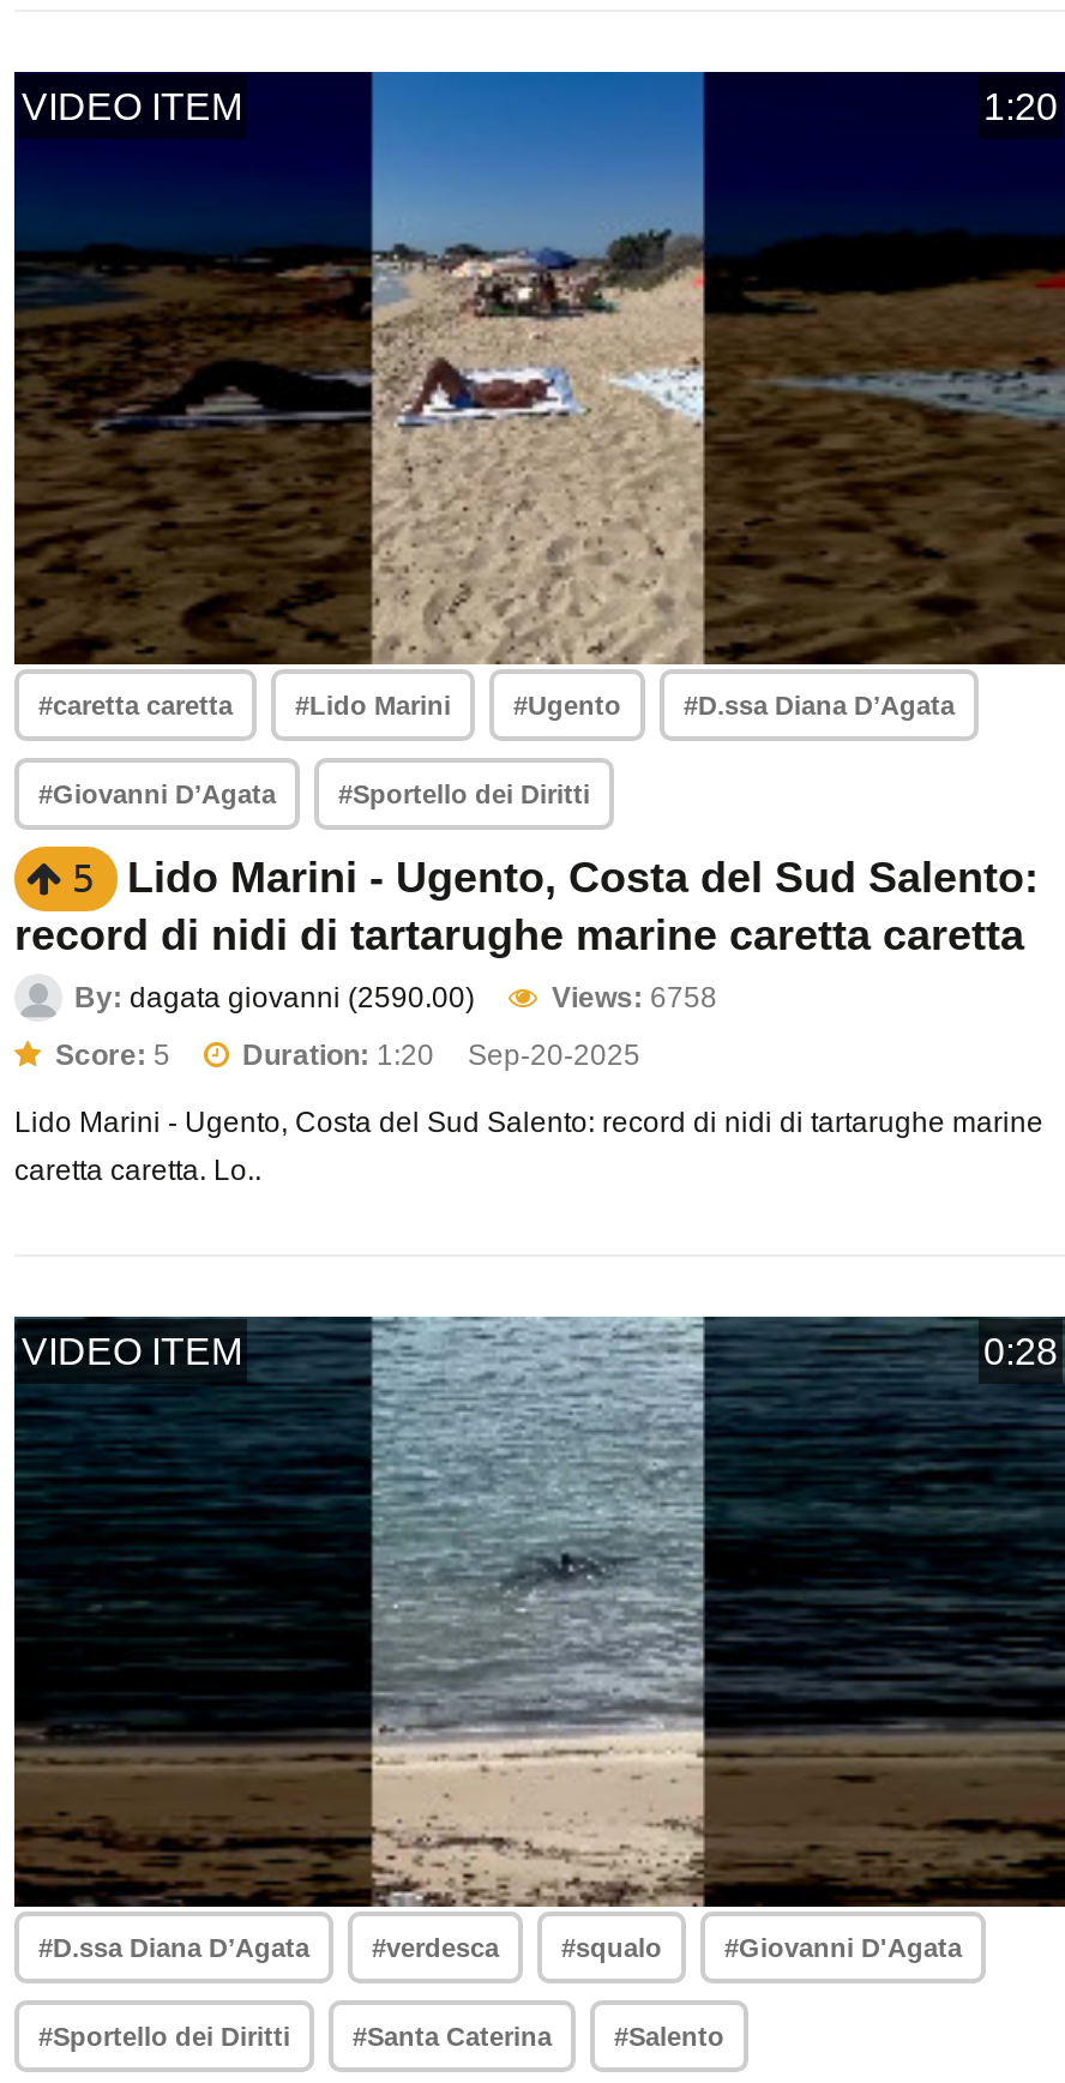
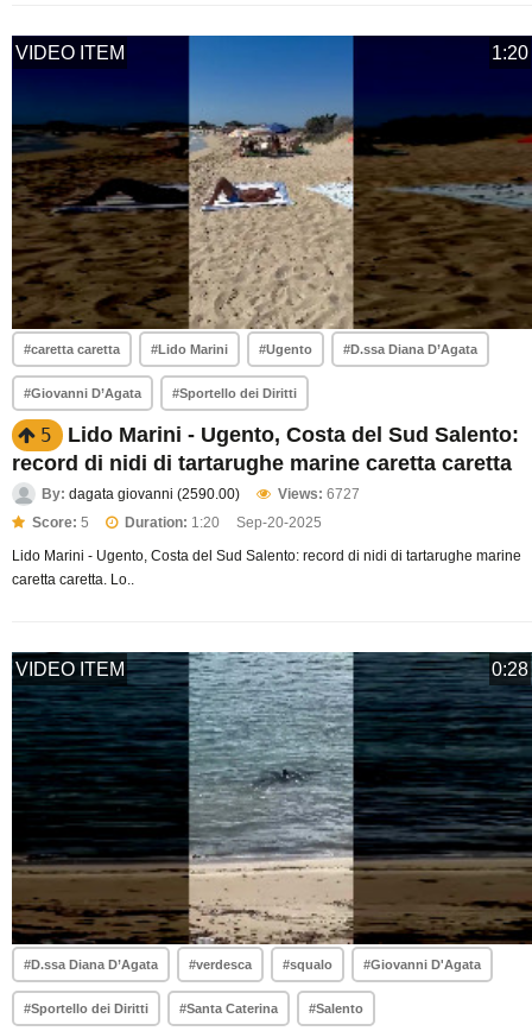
[552,980,717,1014] Views: 6758 -> [278,485,360,502] Views: 6727

